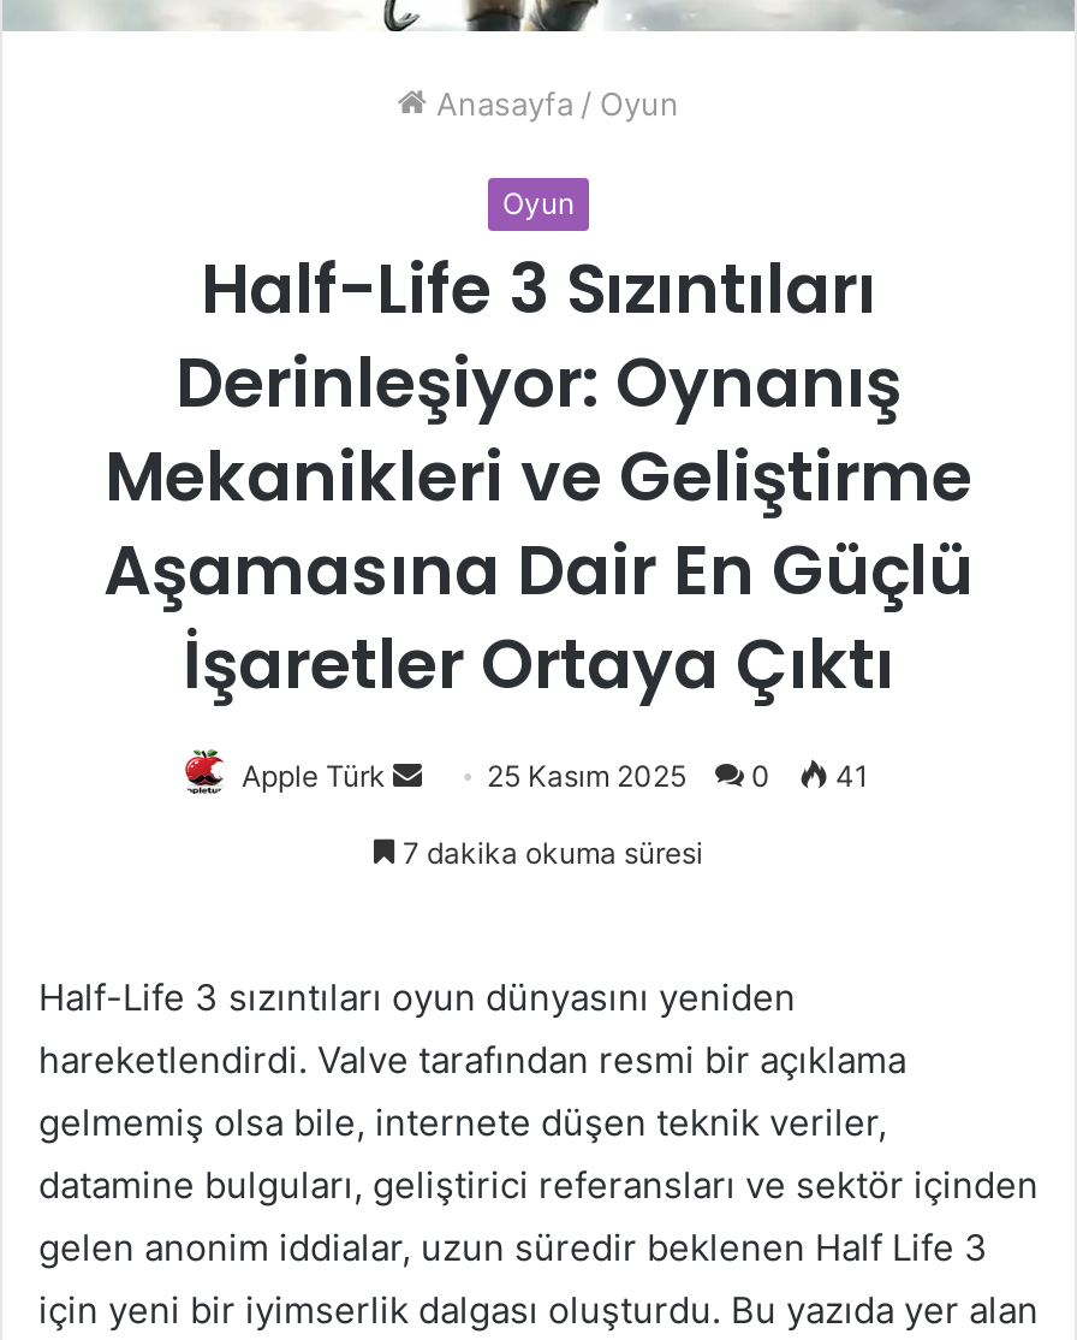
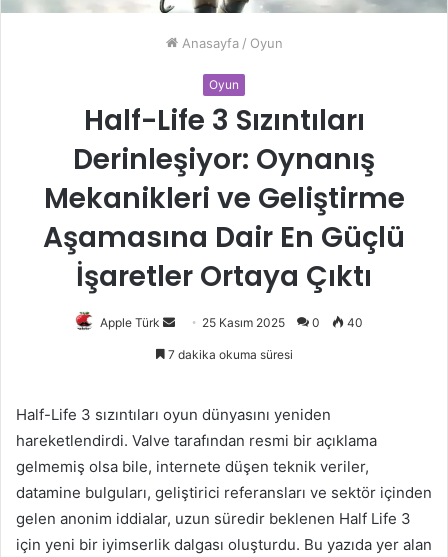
[828,758,869,794] 41 -> [343,315,362,330] 40

